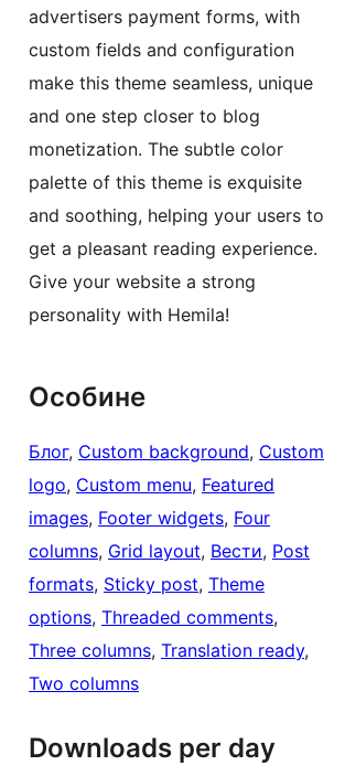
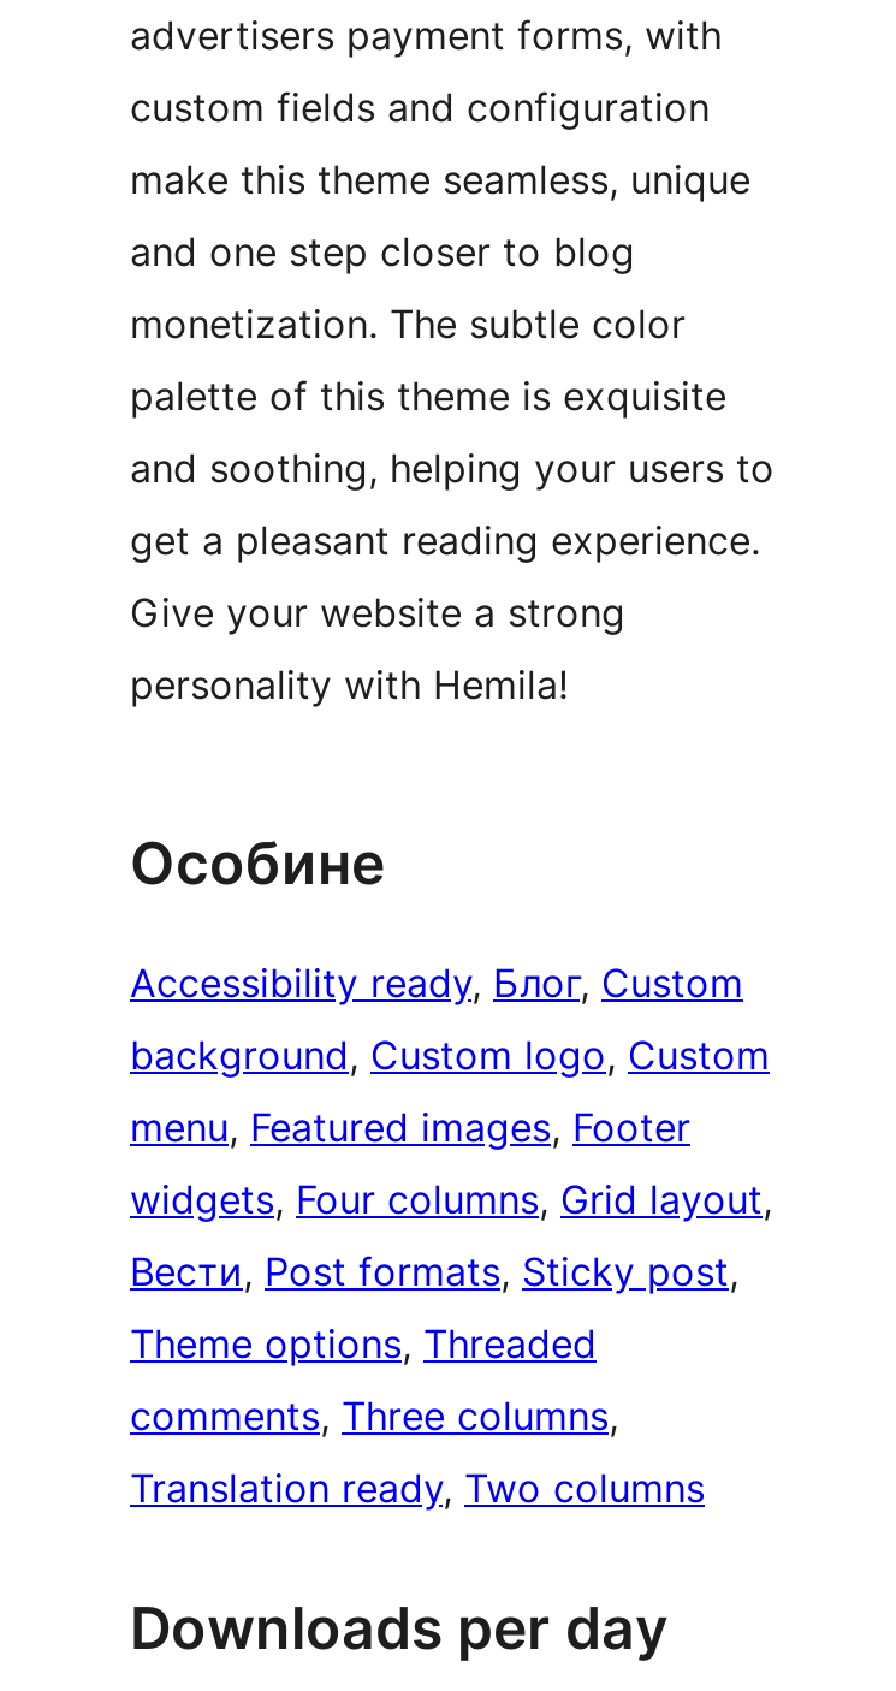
[29,441,324,463] Блог, Custom background, Custom -> [130,959,743,1007] Accessibility ready, Блог, Custom
[29,474,274,496] logo, Custom menu, Featured -> [130,1031,770,1079] background, Custom logo, Custom
[29,507,270,529] images, Footer widgets, Four -> [130,1103,690,1151] menu, Featured images, Footer
[29,540,310,562] columns, Grid layout, Вести, Post -> [130,1175,784,1223] widgets, Four columns, Grid layout ,
[29,573,265,595] formats, Sticky post, Theme -> [130,1247,750,1296] Вести, Post formats, Sticky post ,
[29,606,283,628] options, Threaded comments , -> [130,1320,597,1368] Theme options, Threaded
[29,639,314,661] Three columns, Translation ready , -> [130,1392,630,1440] comments, Three columns ,
[29,672,139,694] Two columns -> [130,1464,705,1512] Translation ready, Two columns

